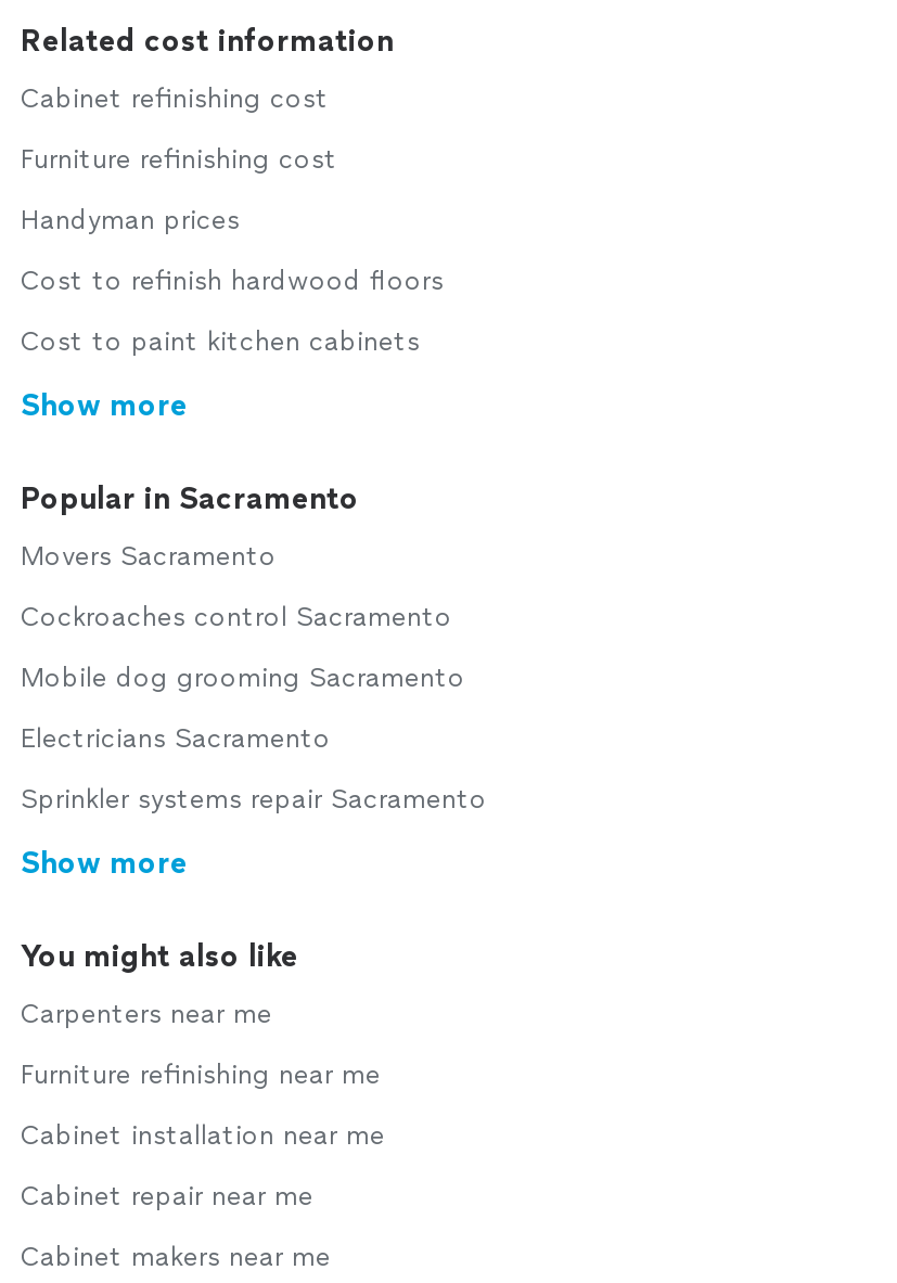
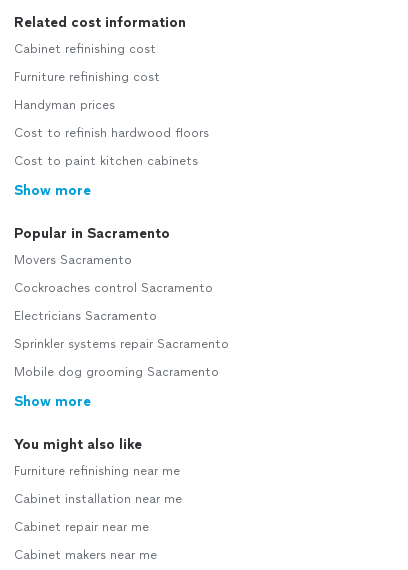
moved [21,663,465,693] -> [14,365,219,379]: Mobile dog grooming Sacramento
[21,999,272,1029] Carpenters near me -> none

